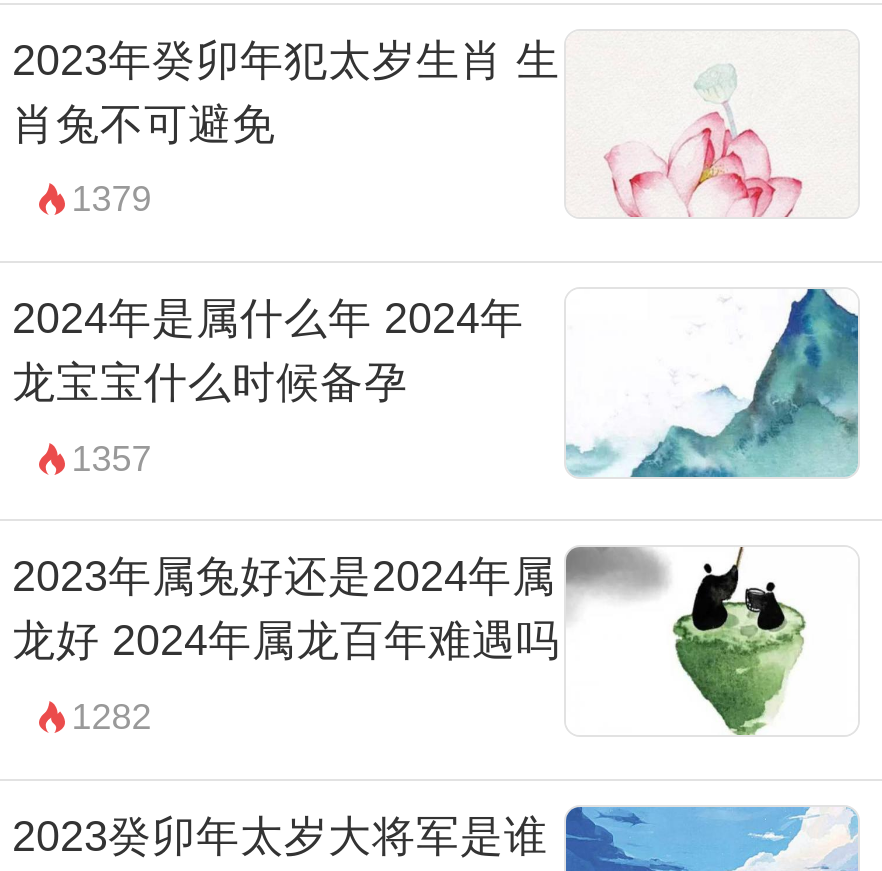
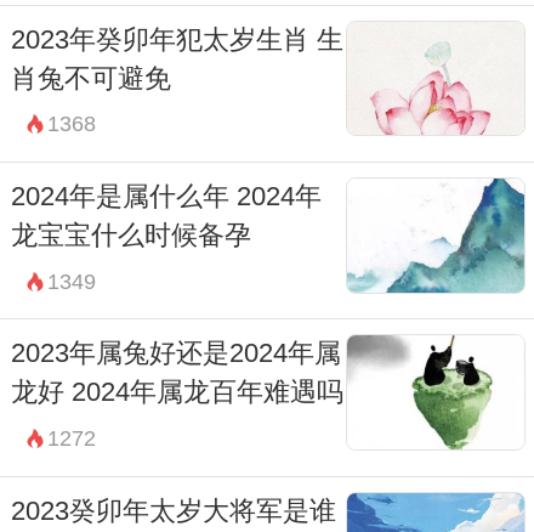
[72,179,152,219] 1379 -> [47,112,96,136] 1368
[72,438,152,478] 1357 -> [47,269,96,293] 1349
[72,697,152,737] 1282 -> [47,426,96,450] 1272

